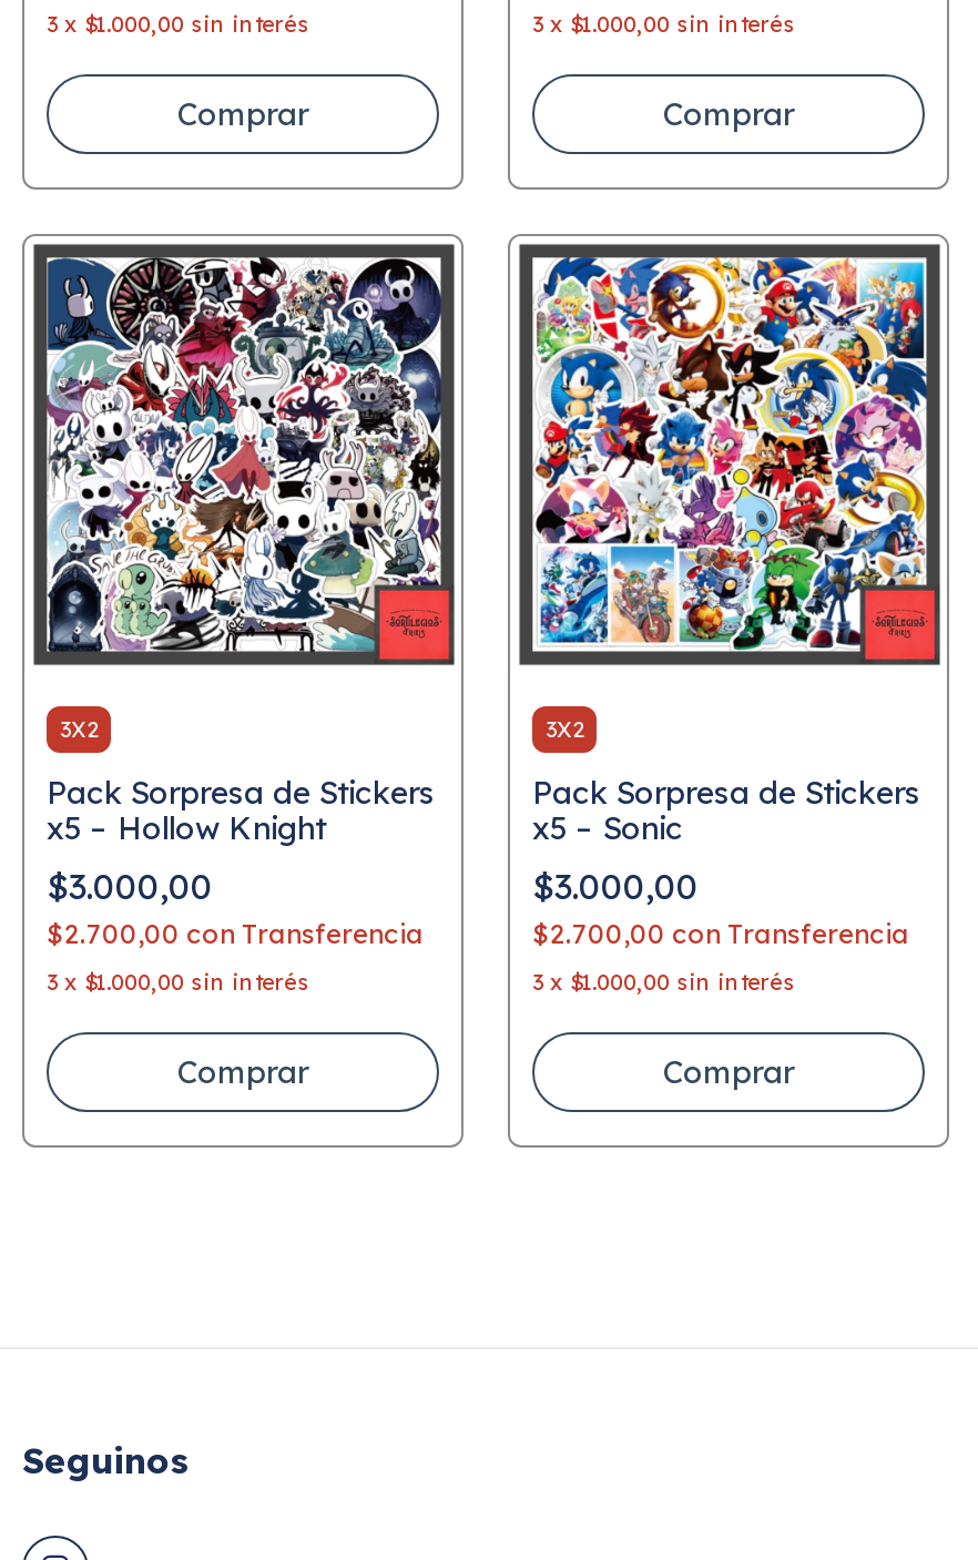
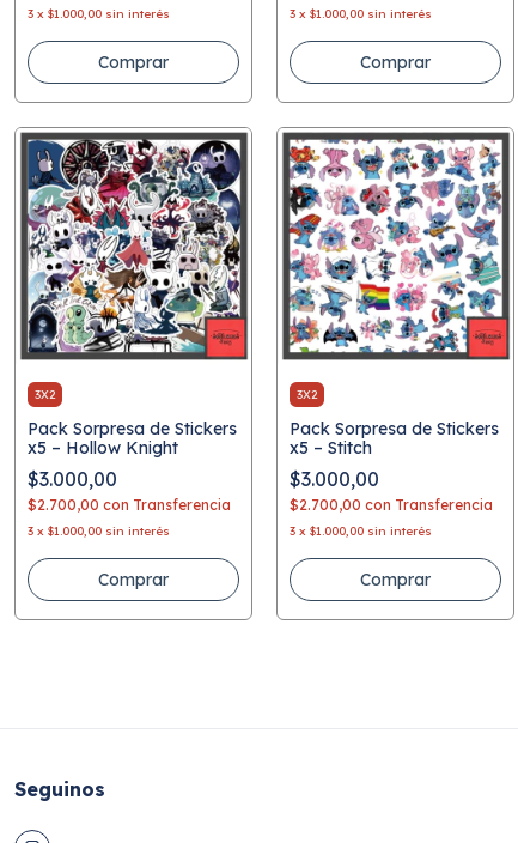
[530,256,927,653] [image] -> [290,139,504,353] [image]
[532,808,683,848] x5 – Sonic -> [290,437,372,459] x5 – Stitch

